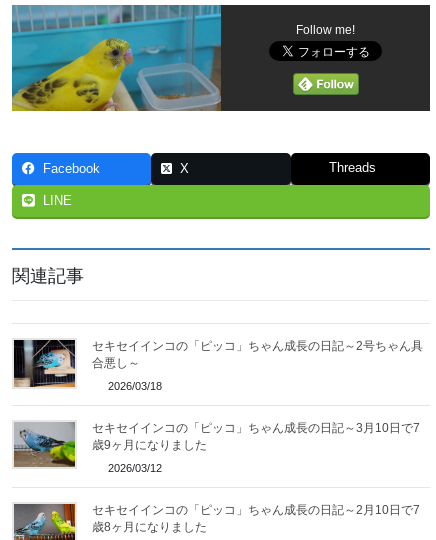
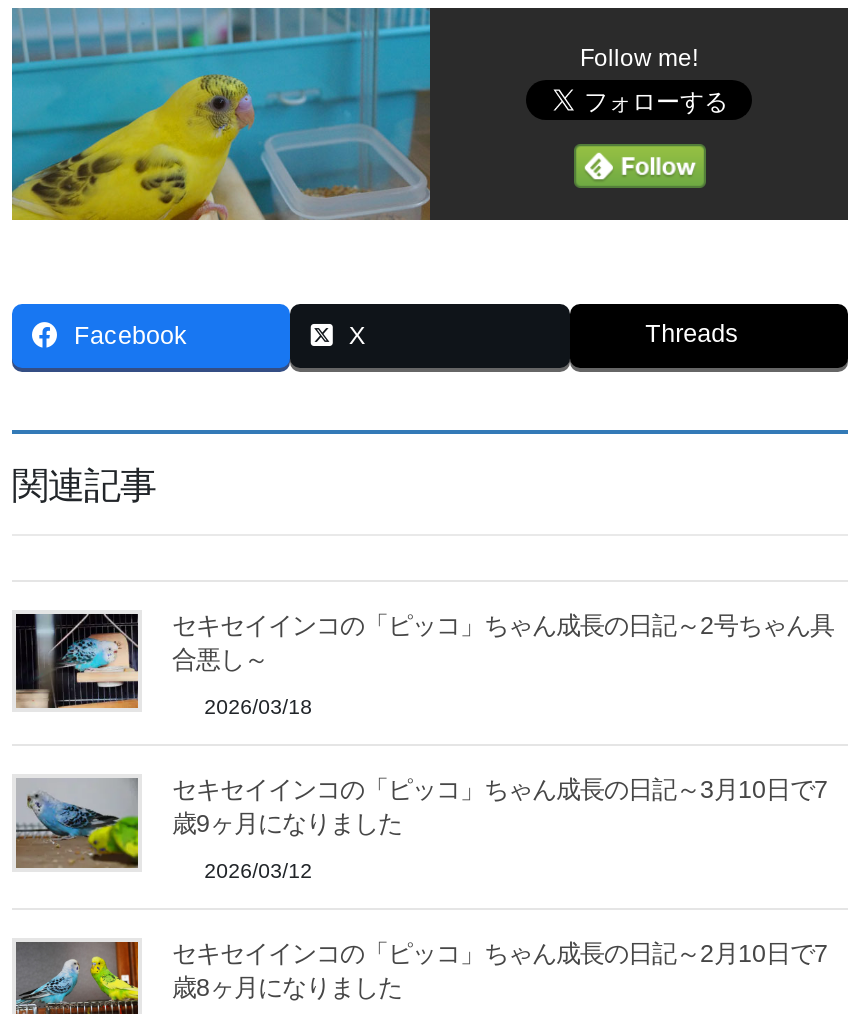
[43,194,72,208] LINE -> none

